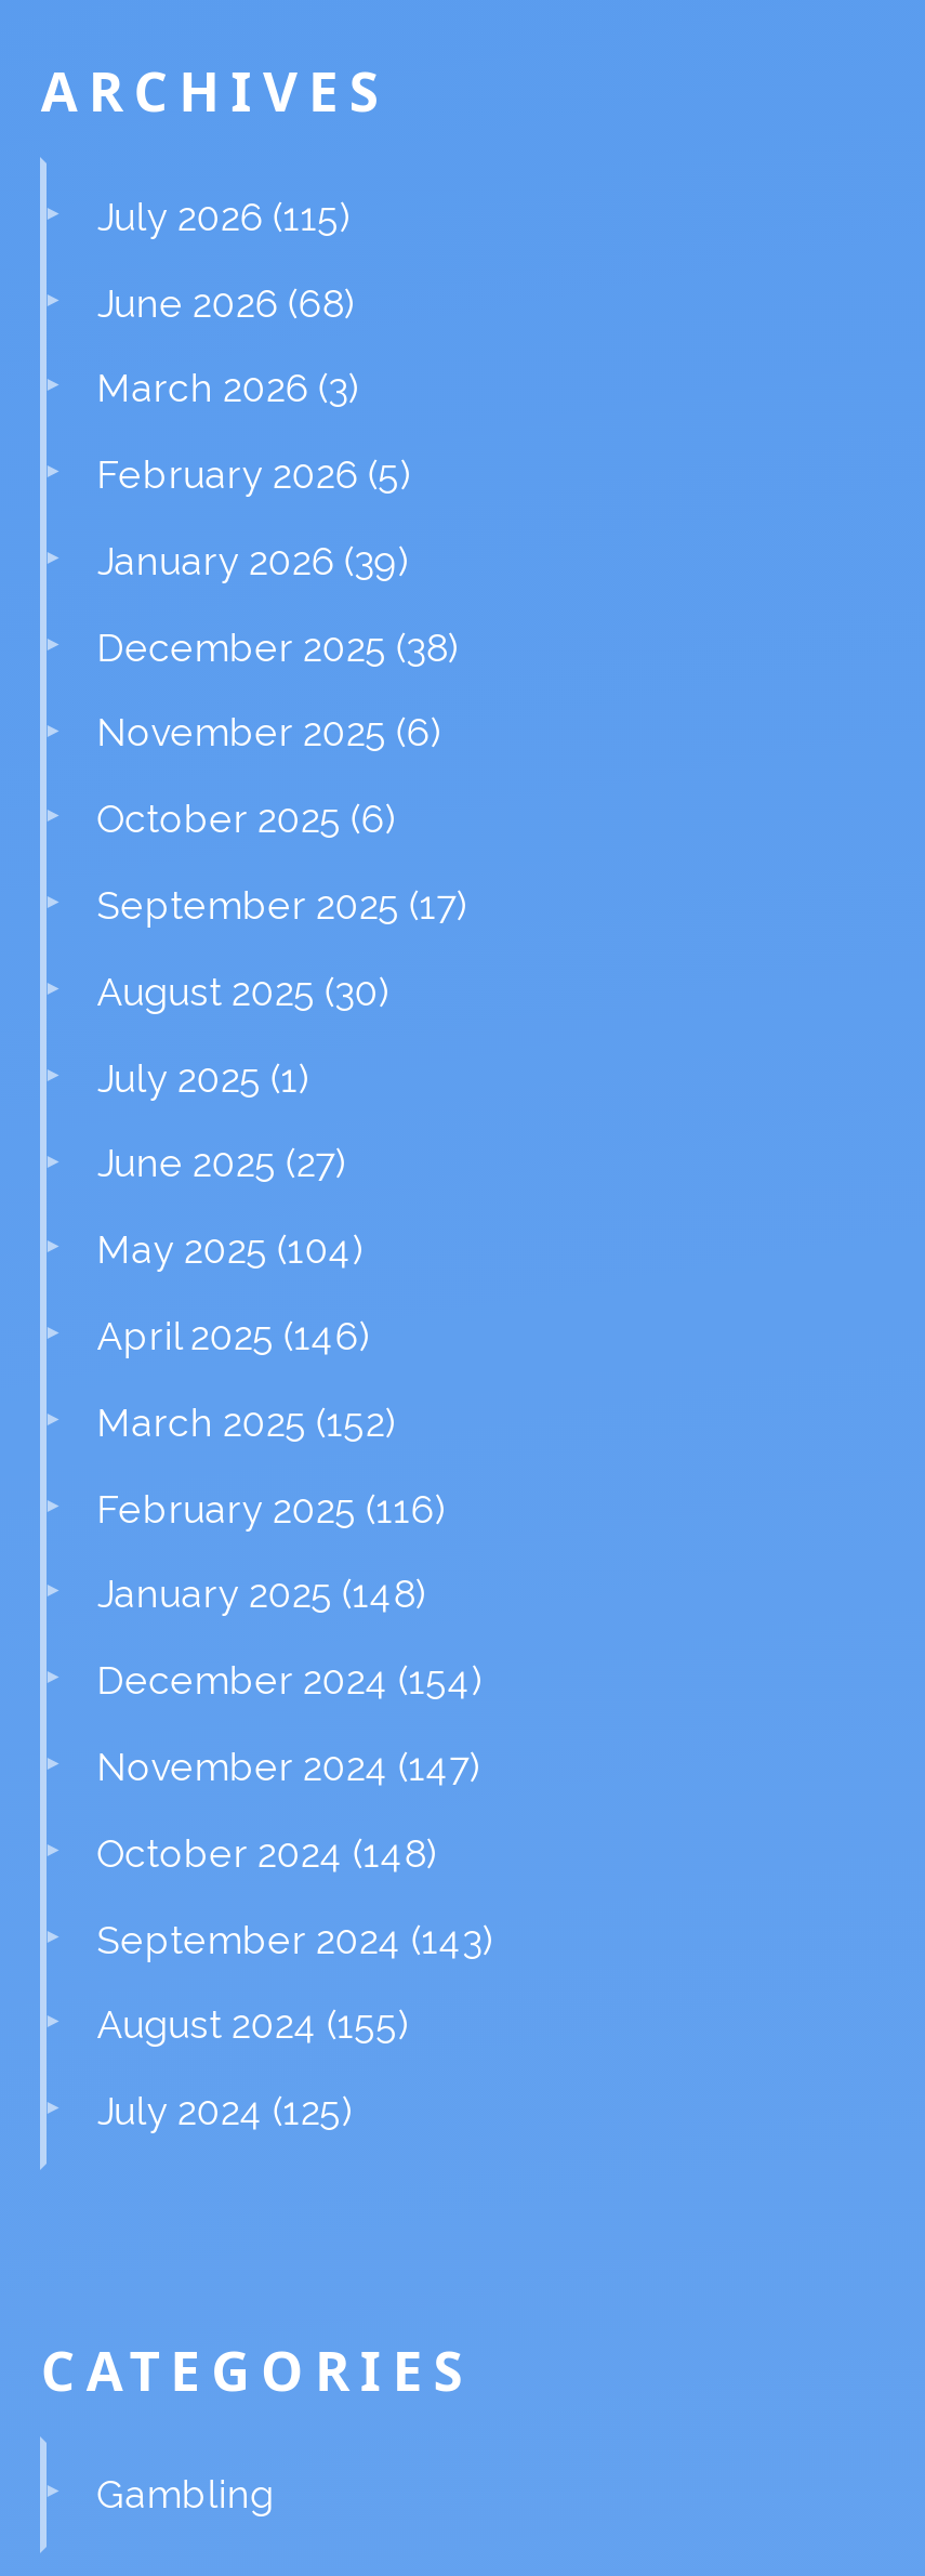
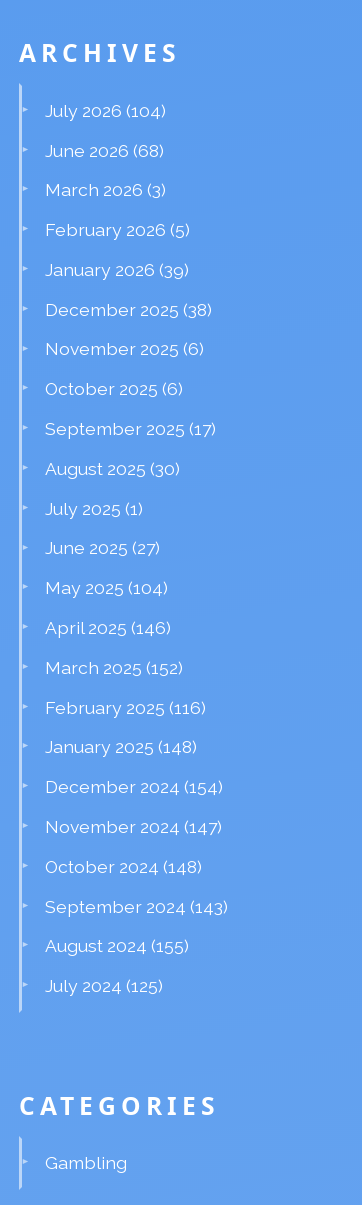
[97,193,350,239] July 2026 (115) -> [45,100,166,121] July 2026 (104)

